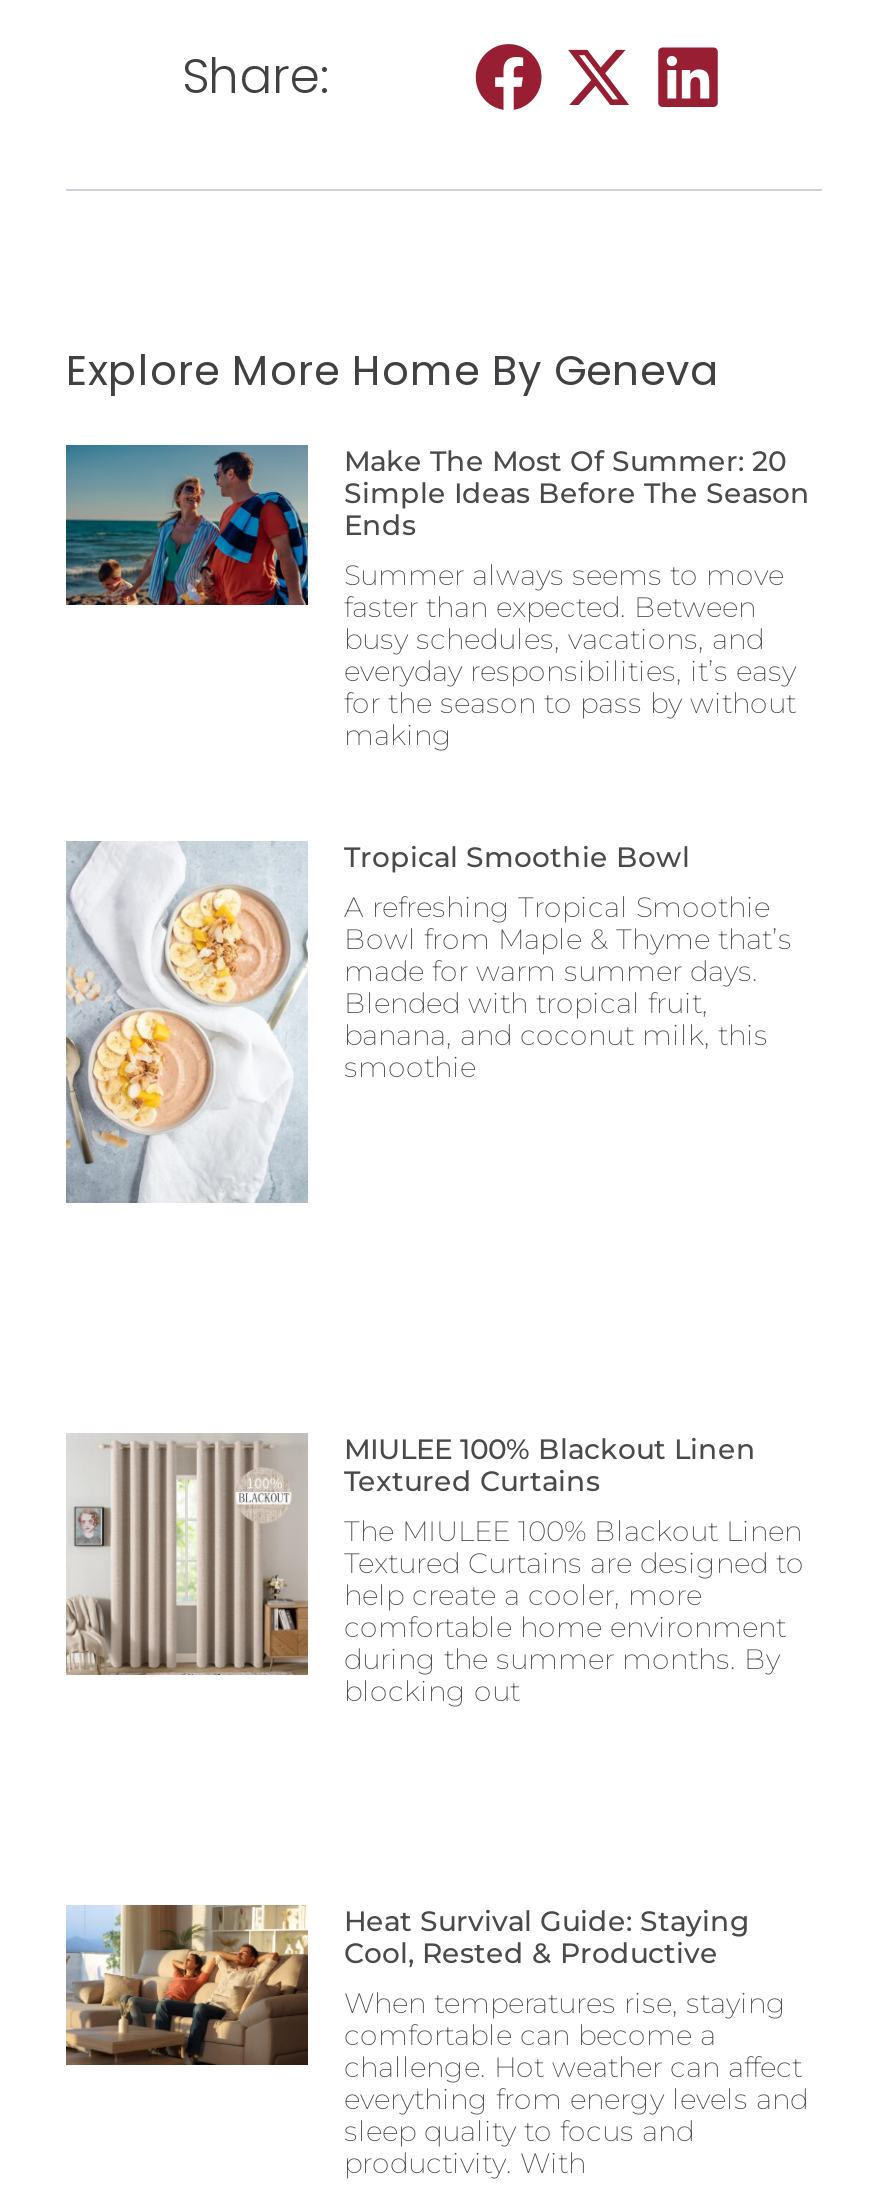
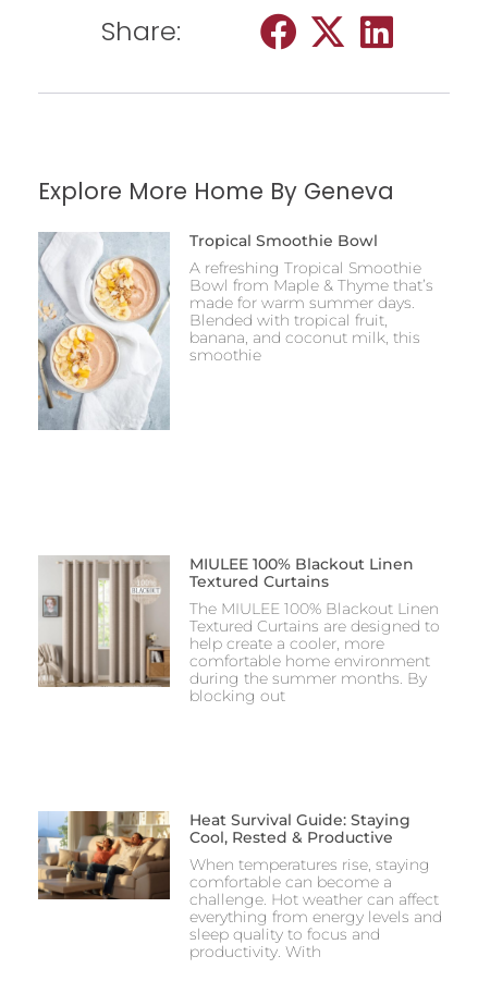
[64,442,810,752] [image] | Make The Most Of Summer: 20 | Simple Ideas Before The Season | Ends | Summer always seems to move | faster than expected. Between | busy schedules, vacations, and | everyday responsibilities, it’s easy | for the season to pass by without | making -> none

